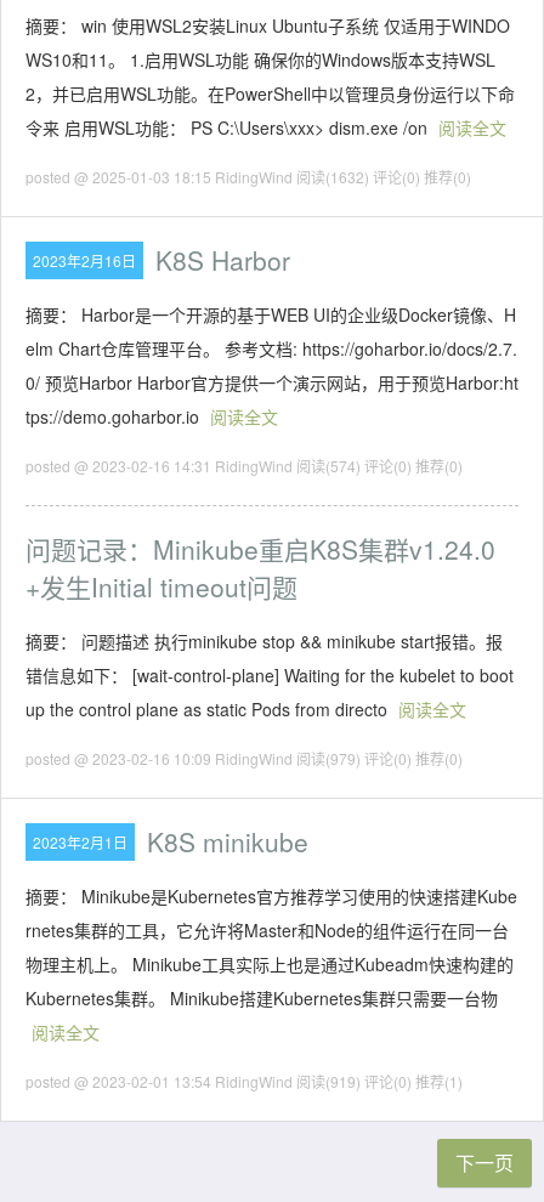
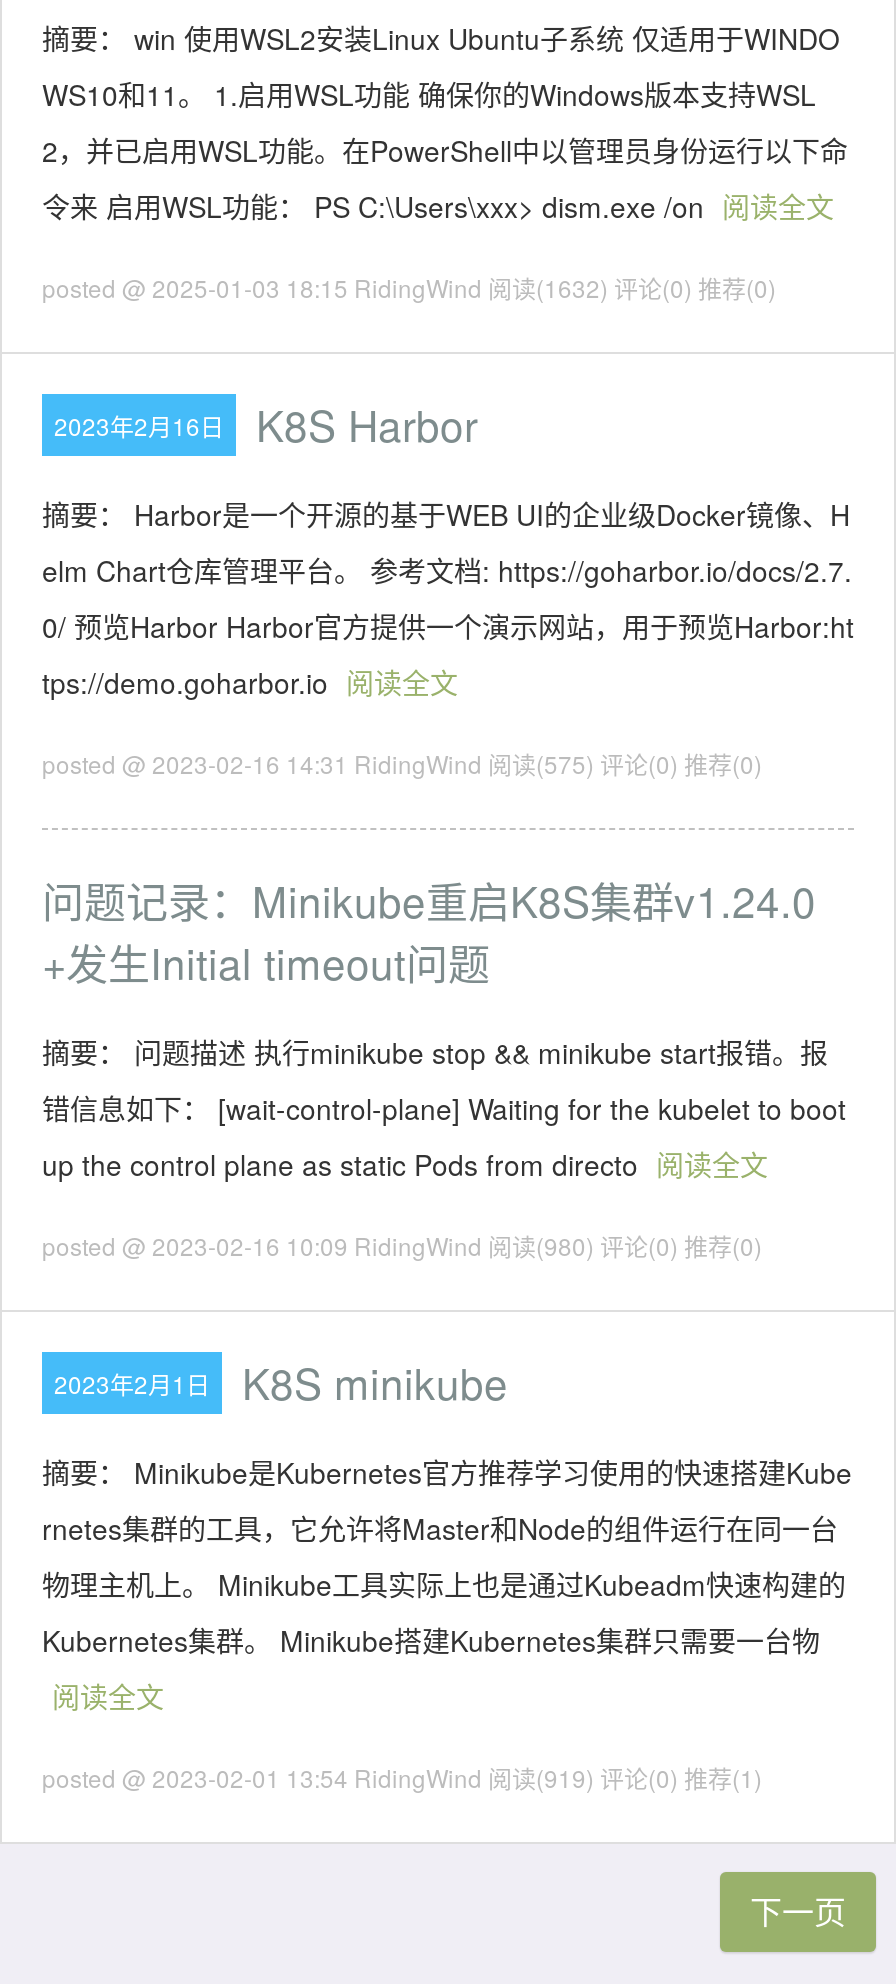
[25,455,463,476] posted @ 2023-02-16 14:31 RidingWind阅读(574) 评论(0) 推荐(0) -> [42,746,762,780] posted @ 2023-02-16 14:31 RidingWind阅读(575) 评论(0) 推荐(0)
[25,748,463,769] posted @ 2023-02-16 10:09 RidingWind阅读(979) 评论(0) 推荐(0) -> [42,1228,762,1262] posted @ 2023-02-16 10:09 RidingWind阅读(980) 评论(0) 推荐(0)

